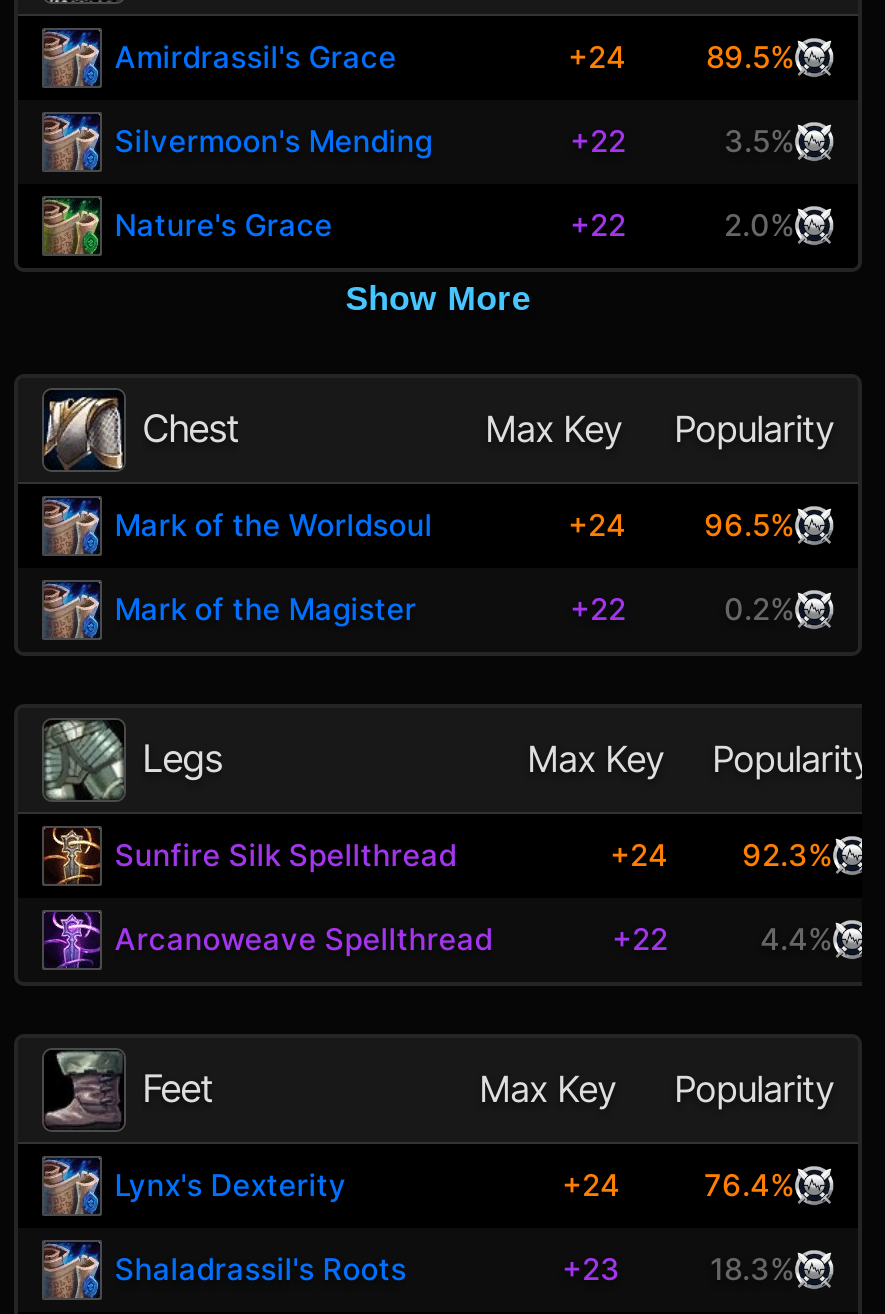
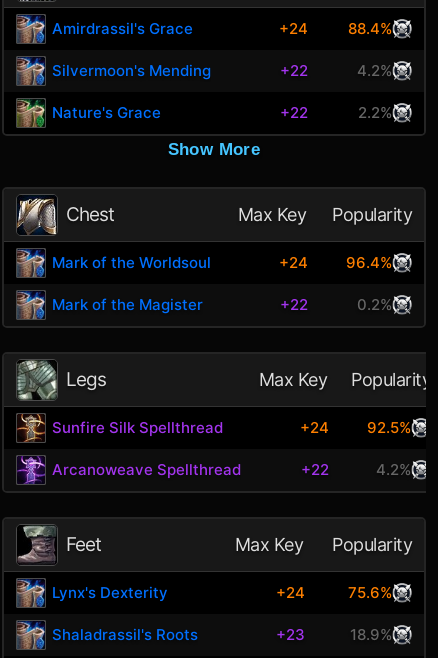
[706,38,794,76] 89.5% -> [348,19,392,38] 88.4%
[724,122,794,160] 3.5% -> [357,61,392,80] 4.2%
[724,206,794,244] 2.0% -> [358,103,392,122] 2.2%
[704,506,794,544] 96.5% -> [346,253,392,272] 96.4%
[610,836,832,874] +24 92.3% -> [300,418,411,437] +24 92.5%
[760,920,832,958] 4.4% -> [376,460,411,479] 4.2%
[704,1166,794,1204] 76.4% -> [348,583,392,602] 75.6%
[710,1250,794,1288] 18.3% -> [350,625,392,644] 18.9%

